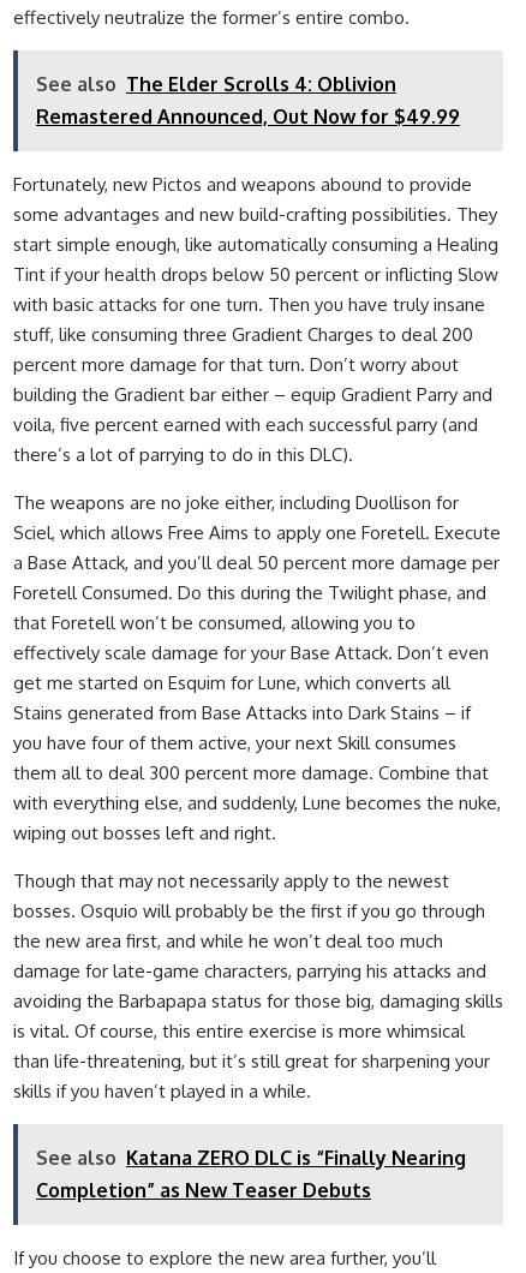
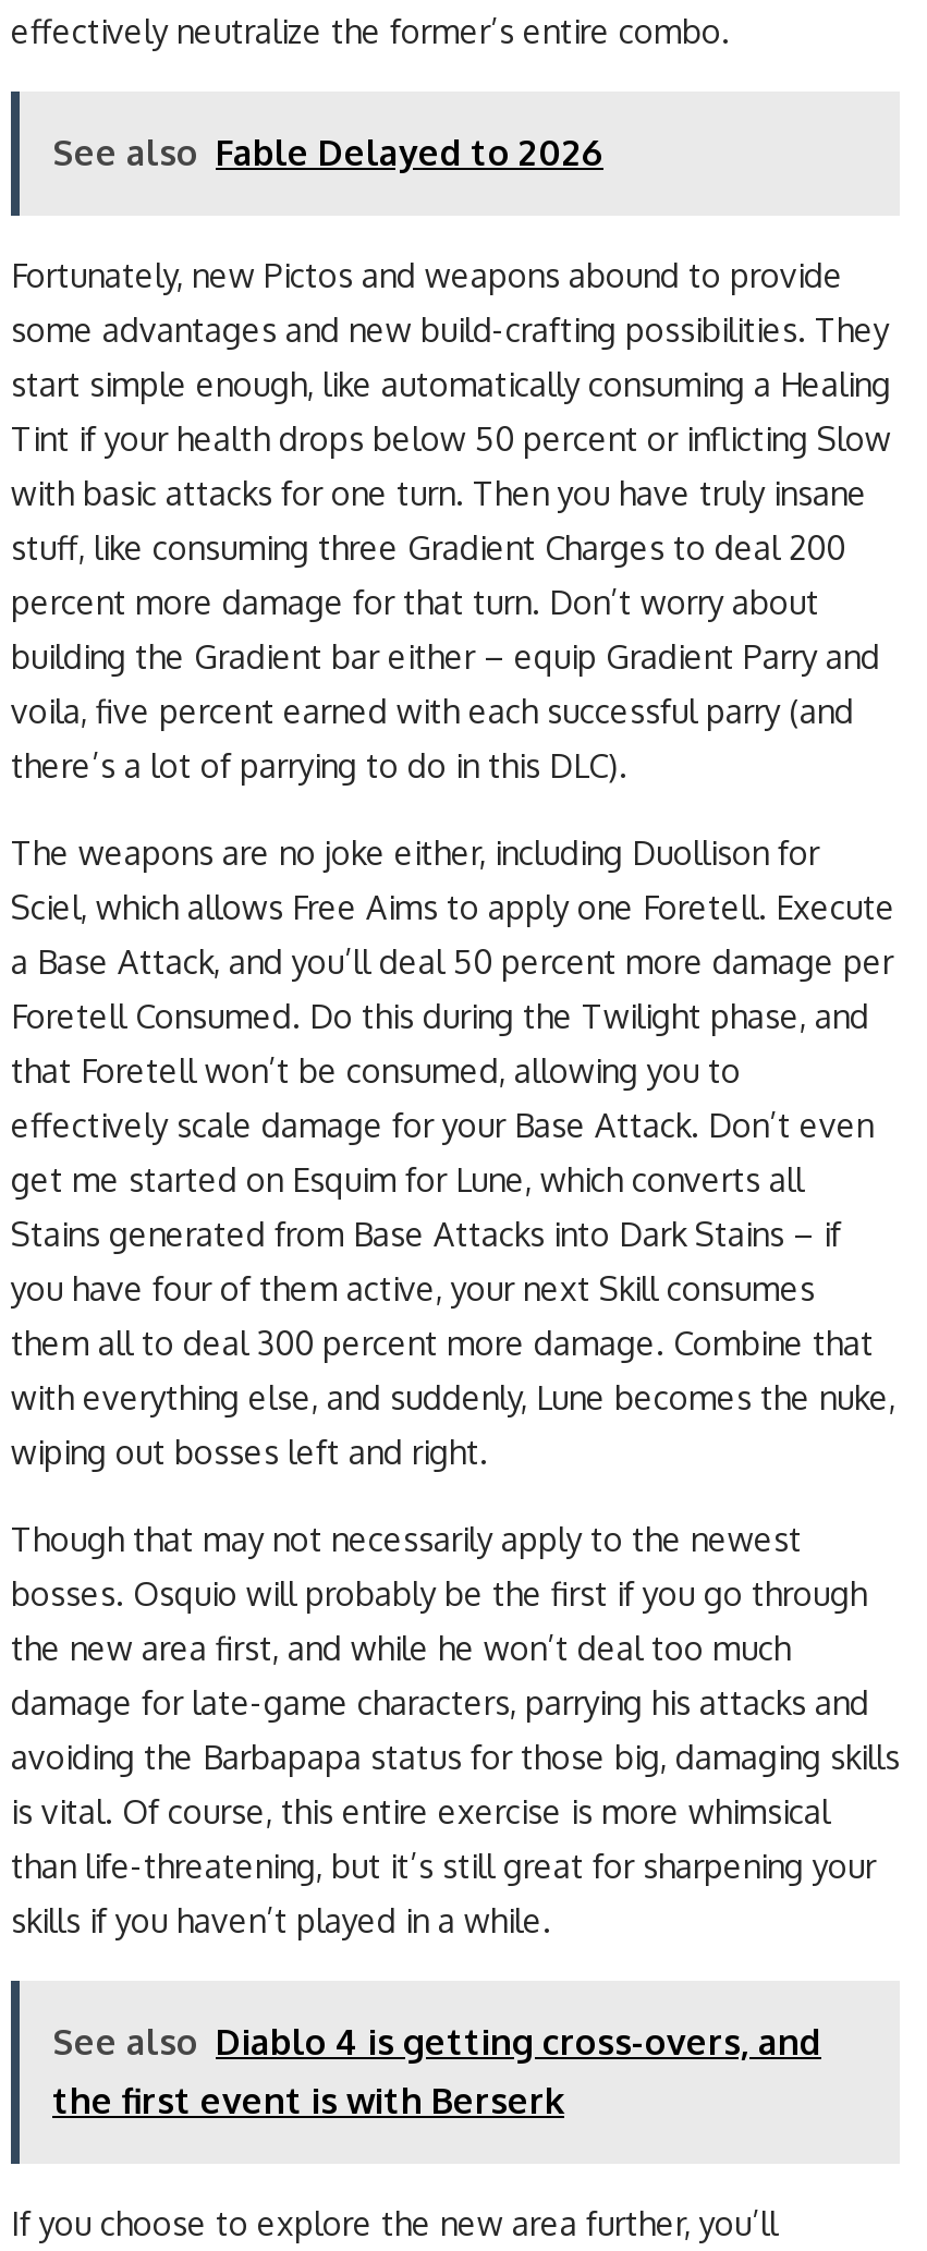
[36,71,460,128] See also The Elder Scrolls 4: Oblivion | Remastered Announced, Out Now for $49.99 -> [52,130,603,173] See also Fable Delayed to 2026
[36,1145,466,1202] See also Katana ZERO DLC is “Finally Nearing | Completion” as New Teaser Debuts -> [52,2019,821,2121] See also Diablo 4 is getting cross-overs, and | the first event is with Berserk

